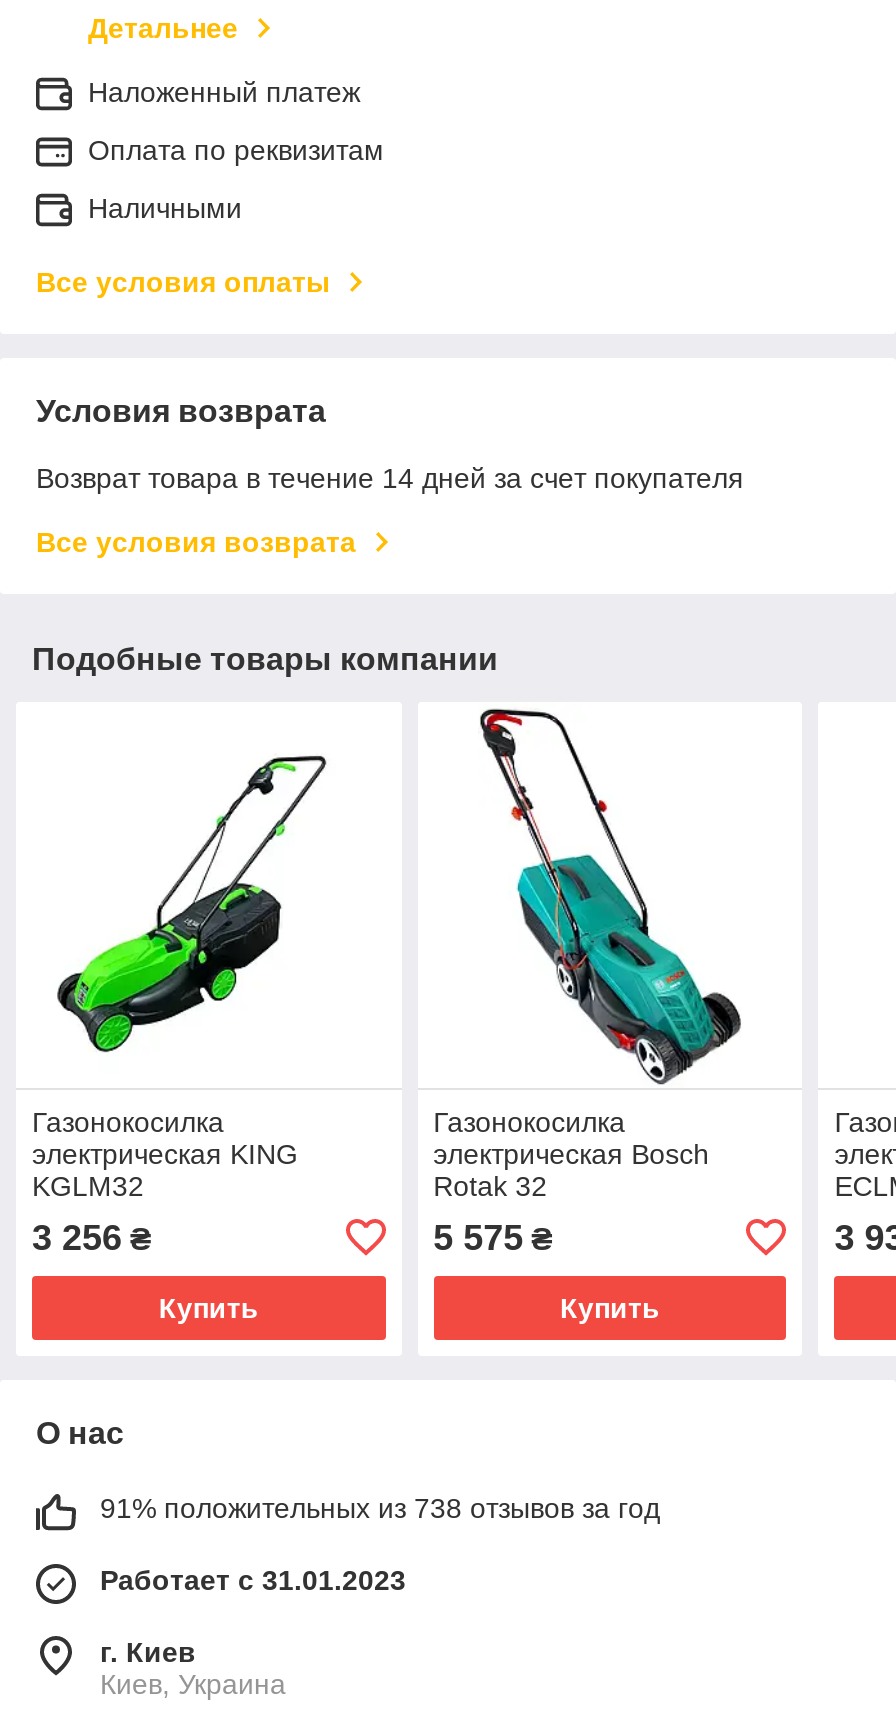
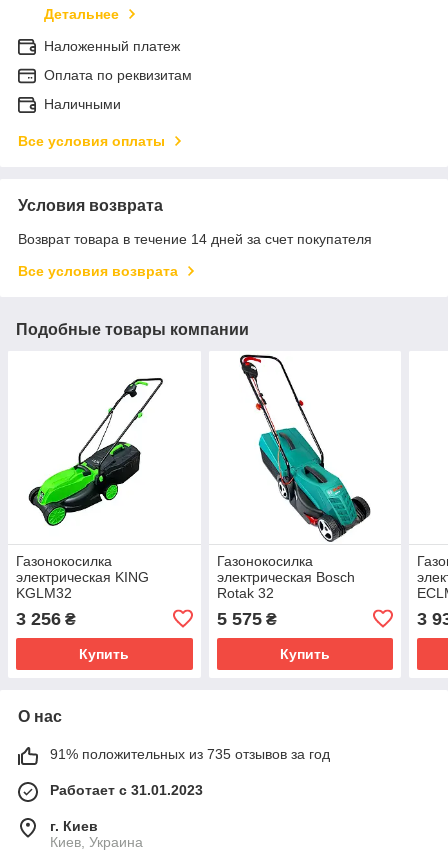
[100,1492,660,1524] 91% положительных из 738 отзывов за год -> [50,746,330,762] 91% положительных из 735 отзывов за год

